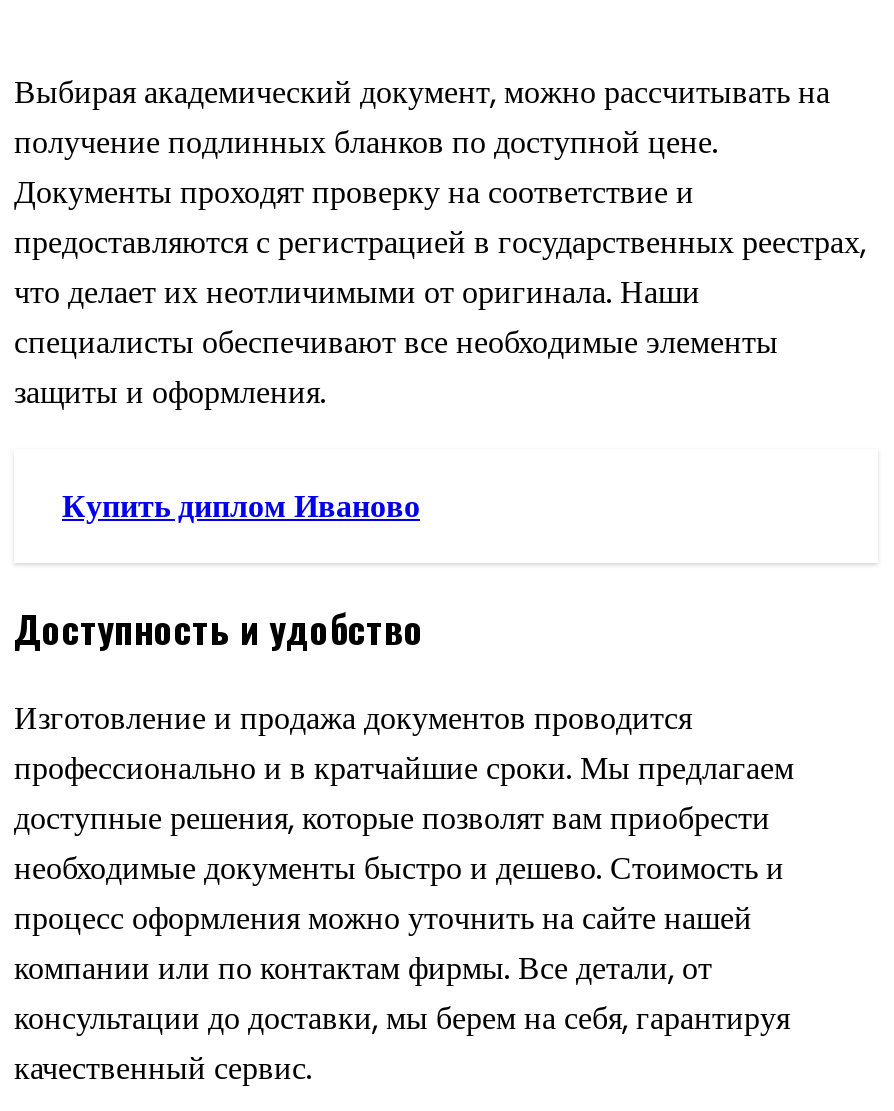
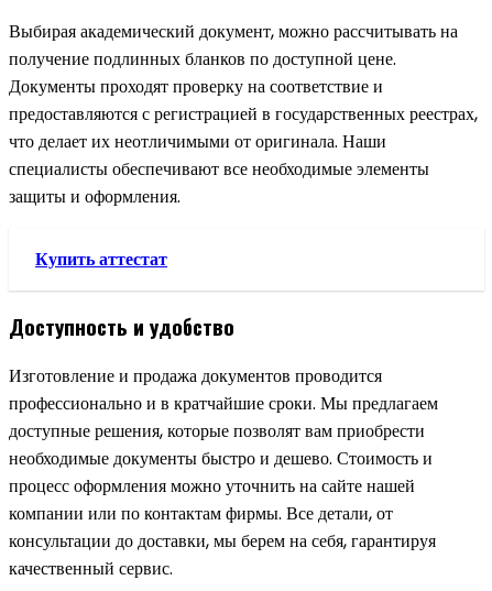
[62,483,420,529] Купить диплом Иваново -> [35,247,167,272] Купить аттестат

